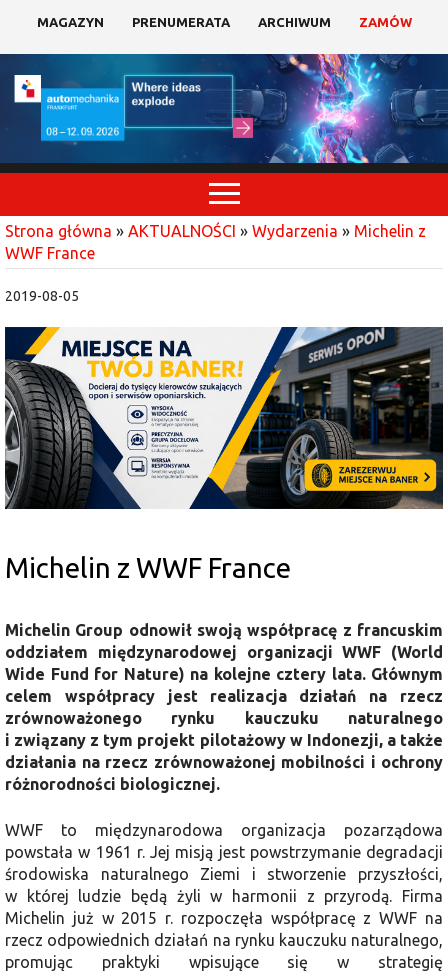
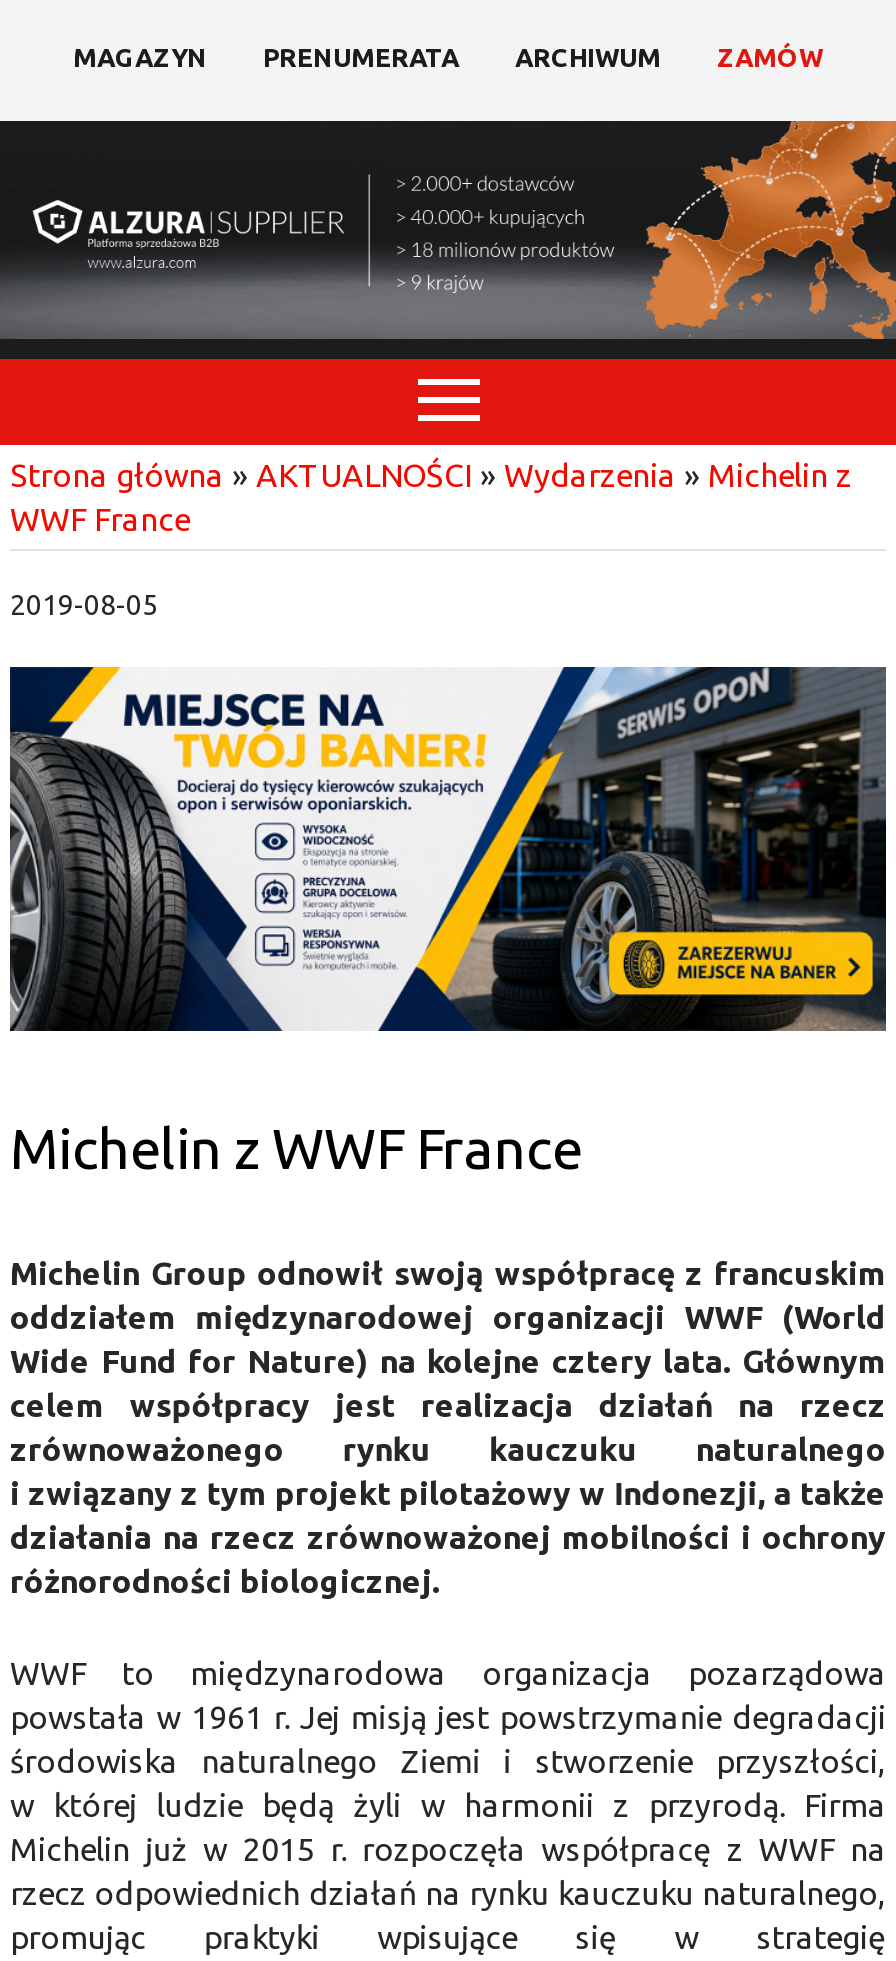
[3,53,445,164] [image] -> [6,119,890,341] [image]

